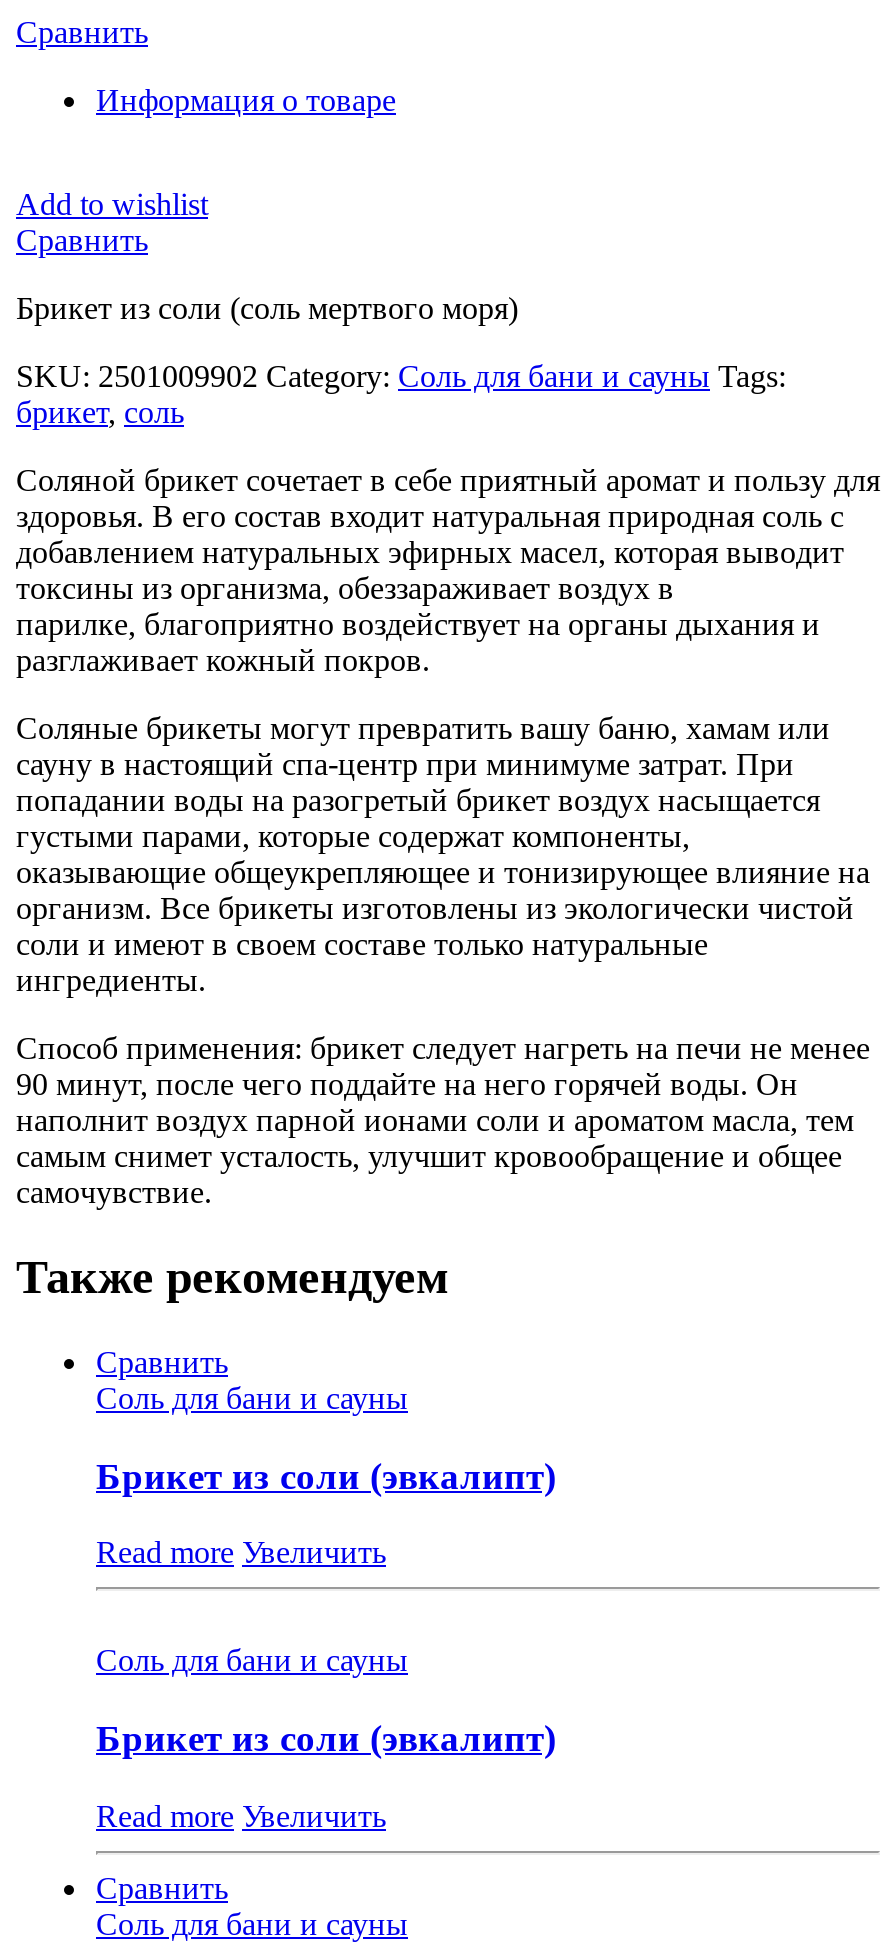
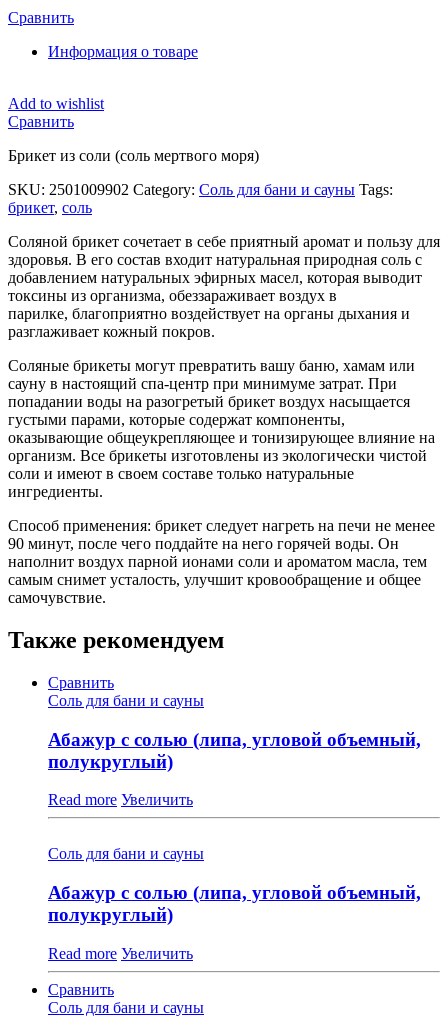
[96,1455,556,1497] Брикет из соли (эвкалипт) -> [48,729,421,772] Абажур с солью (липа, угловой объемный, | полукруглый)
[96,1717,556,1759] Брикет из соли (эвкалипт) -> [48,882,421,925] Абажур с солью (липа, угловой объемный, | полукруглый)

